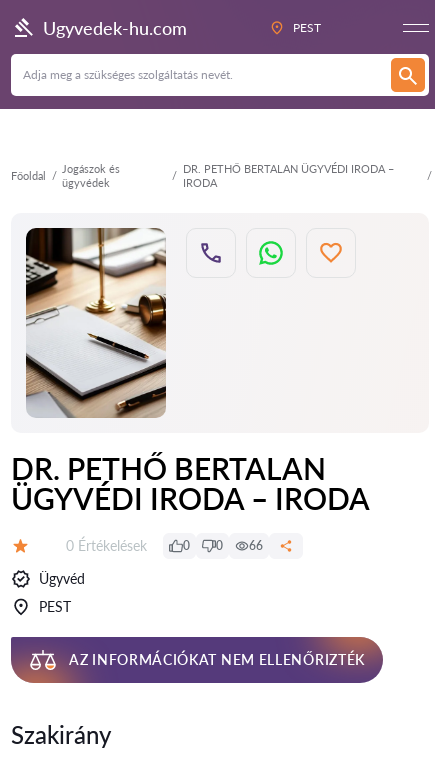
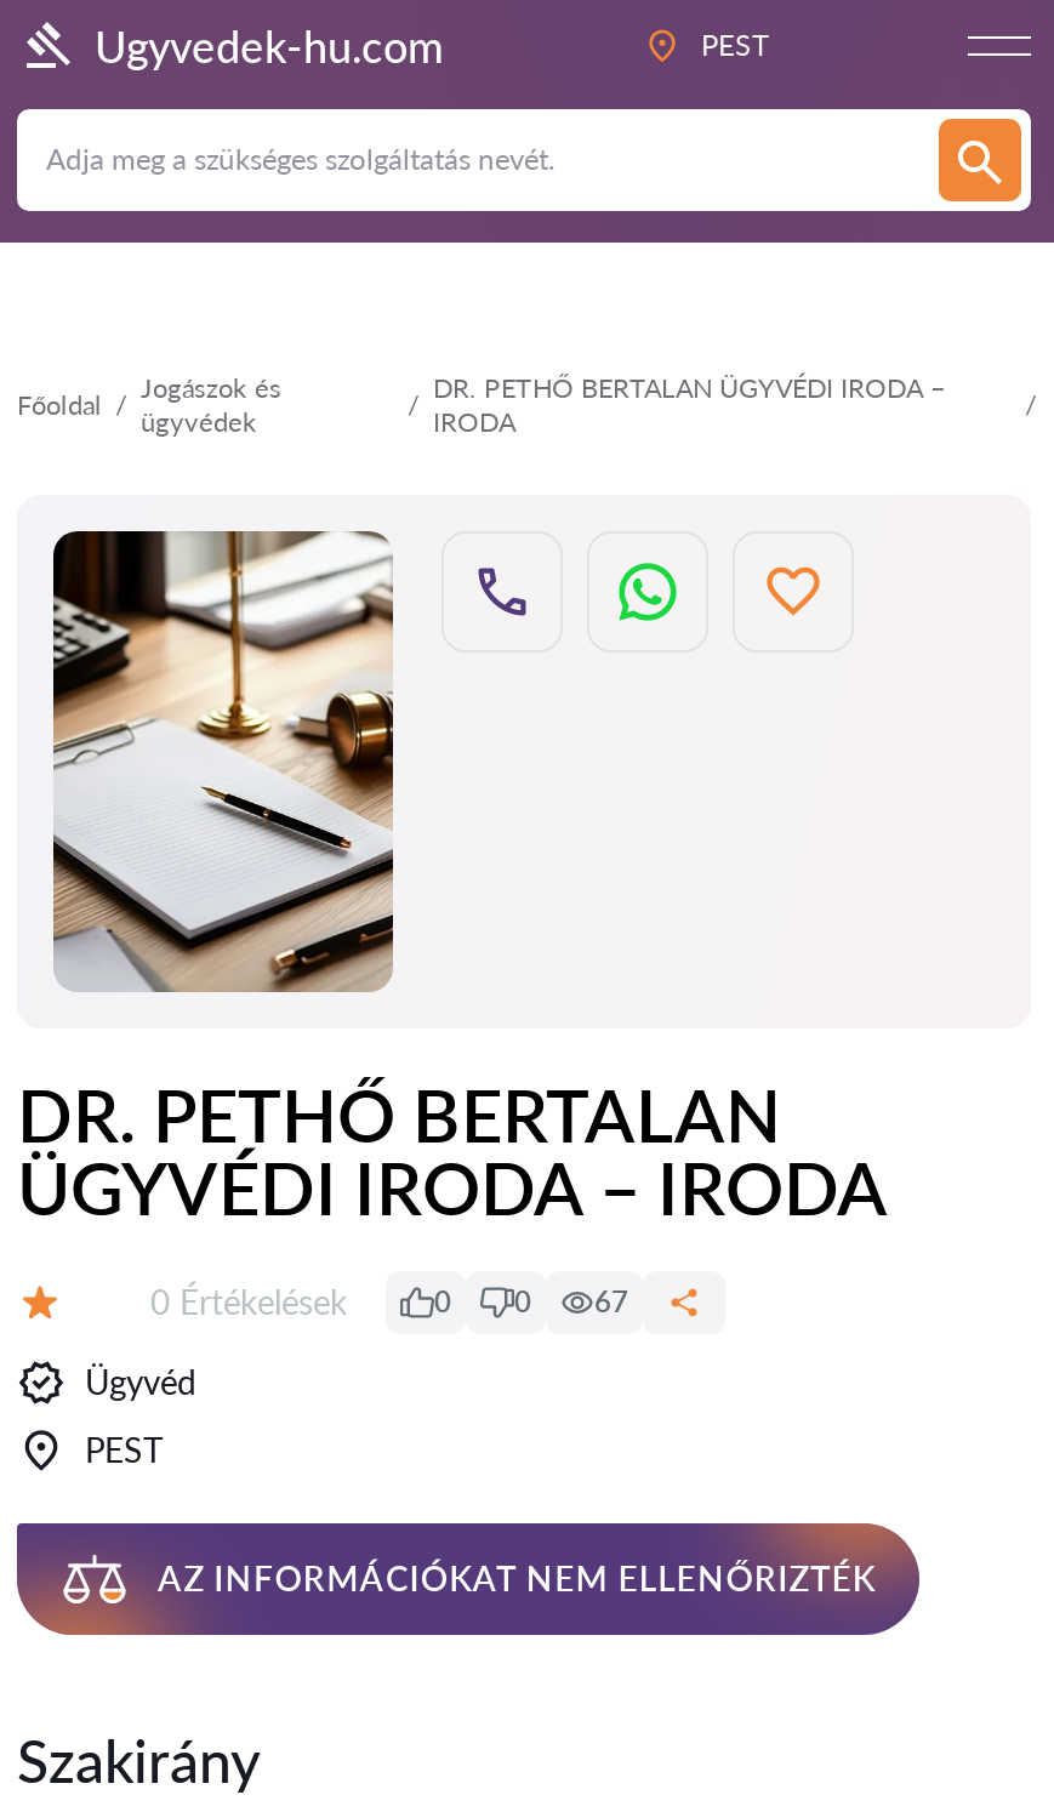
[249,538,263,553] 66 -> [594,1283,628,1320] 67

